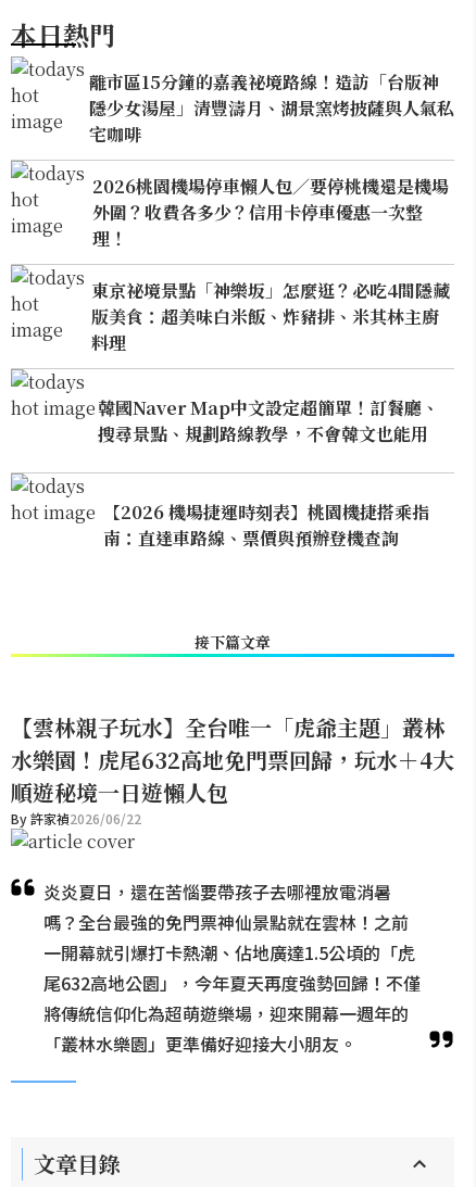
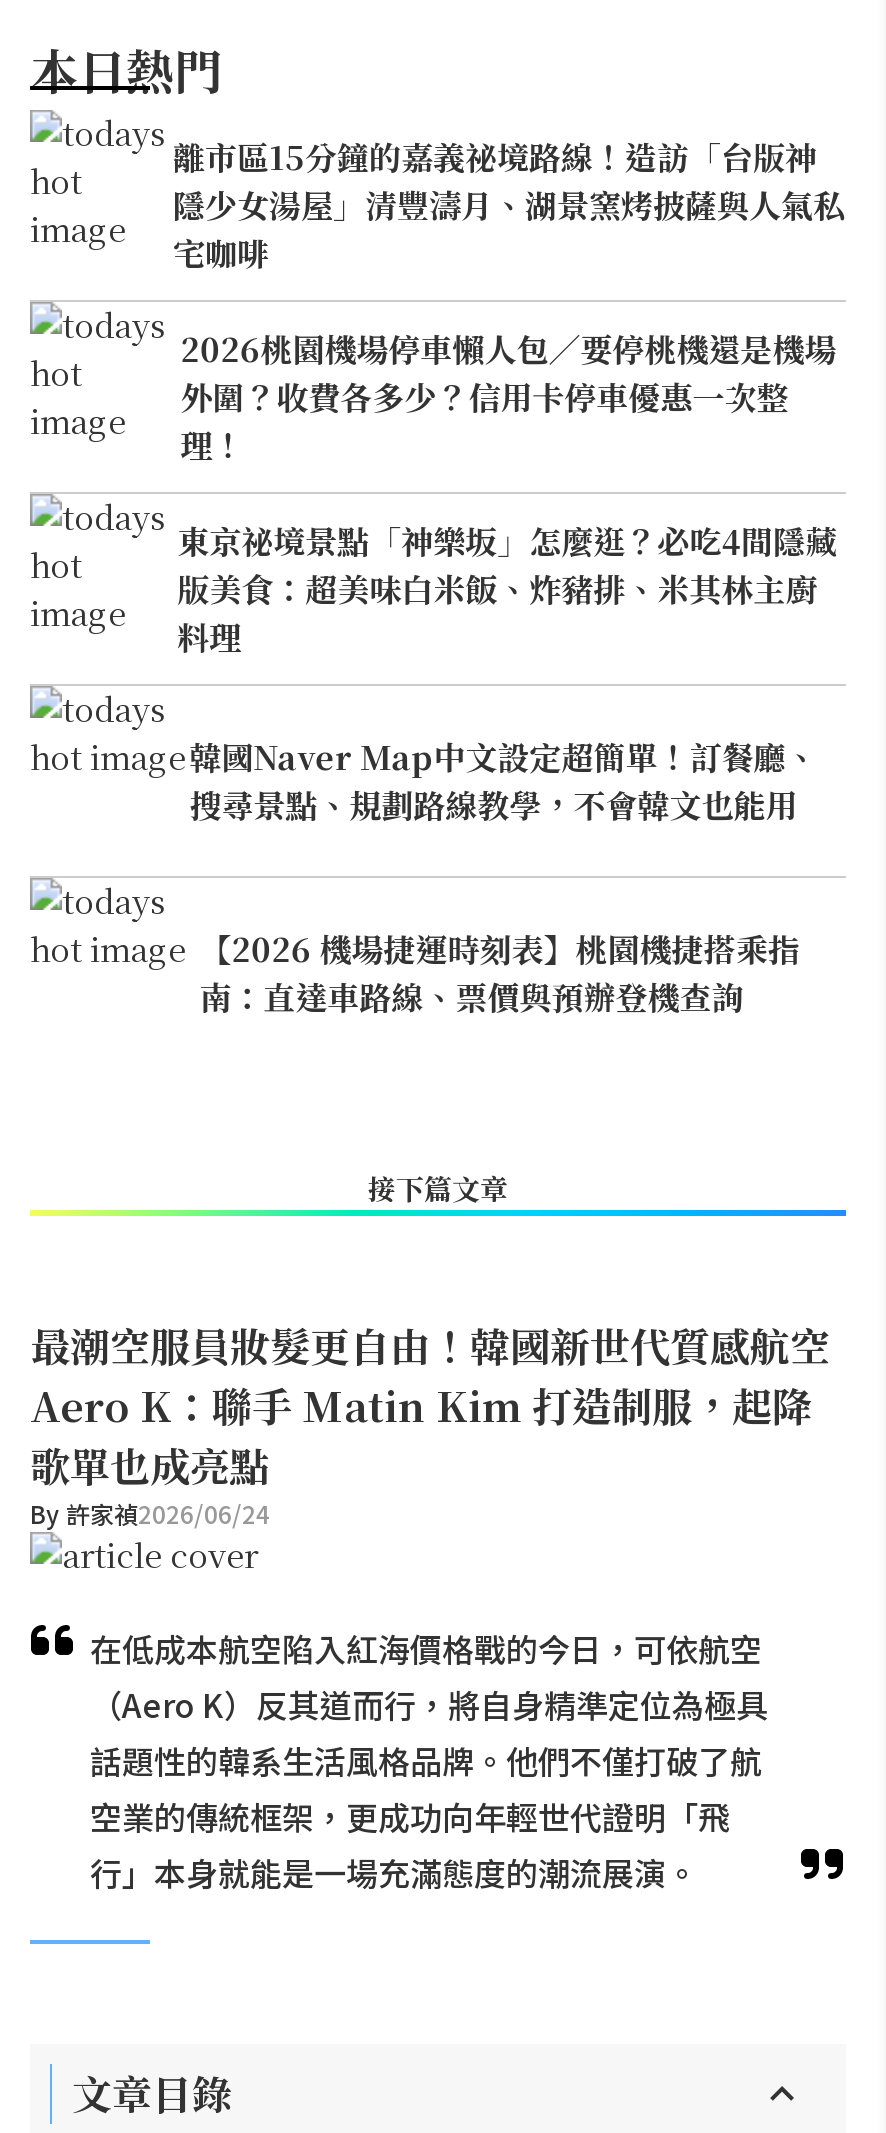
[11,711,454,828] 【雲林親子玩水】全台唯一「虎爺主題」叢林 | 水樂園！虎尾632高地免門票回歸，玩水＋4大 | 順遊秘境一日遊懶人包 | By 許家禎2026/06/22 -> [30,1316,830,1530] 最潮空服員妝髮更自由！韓國新世代質感航空 | Aero K：聯手 Matin Kim 打造制服，起降 | 歌單也成亮點 | By 許家禎2026/06/24
[43,879,421,1057] 炎炎夏日，還在苦惱要帶孩子去哪裡放電消暑 | 嗎？全台最強的免門票神仙景點就在雲林！之前 | 一開幕就引爆打卡熱潮、佔地廣達1.5公頃的「虎 | 尾632高地公園」，今年夏天再度強勢回歸！不僅 | 將傳統信仰化為超萌遊樂場，迎來開幕一週年的 | 「叢林水樂園」更準備好迎接大小朋友。 -> [90,1624,768,1896] 在低成本航空陷入紅海價格戰的今日，可依航空 | （Aero K）反其道而行，將自身精準定位為極具 | 話題性的韓系生活風格品牌。他們不僅打破了航 | 空業的傳統框架，更成功向年輕世代證明「飛 | 行」本身就能是一場充滿態度的潮流展演。

